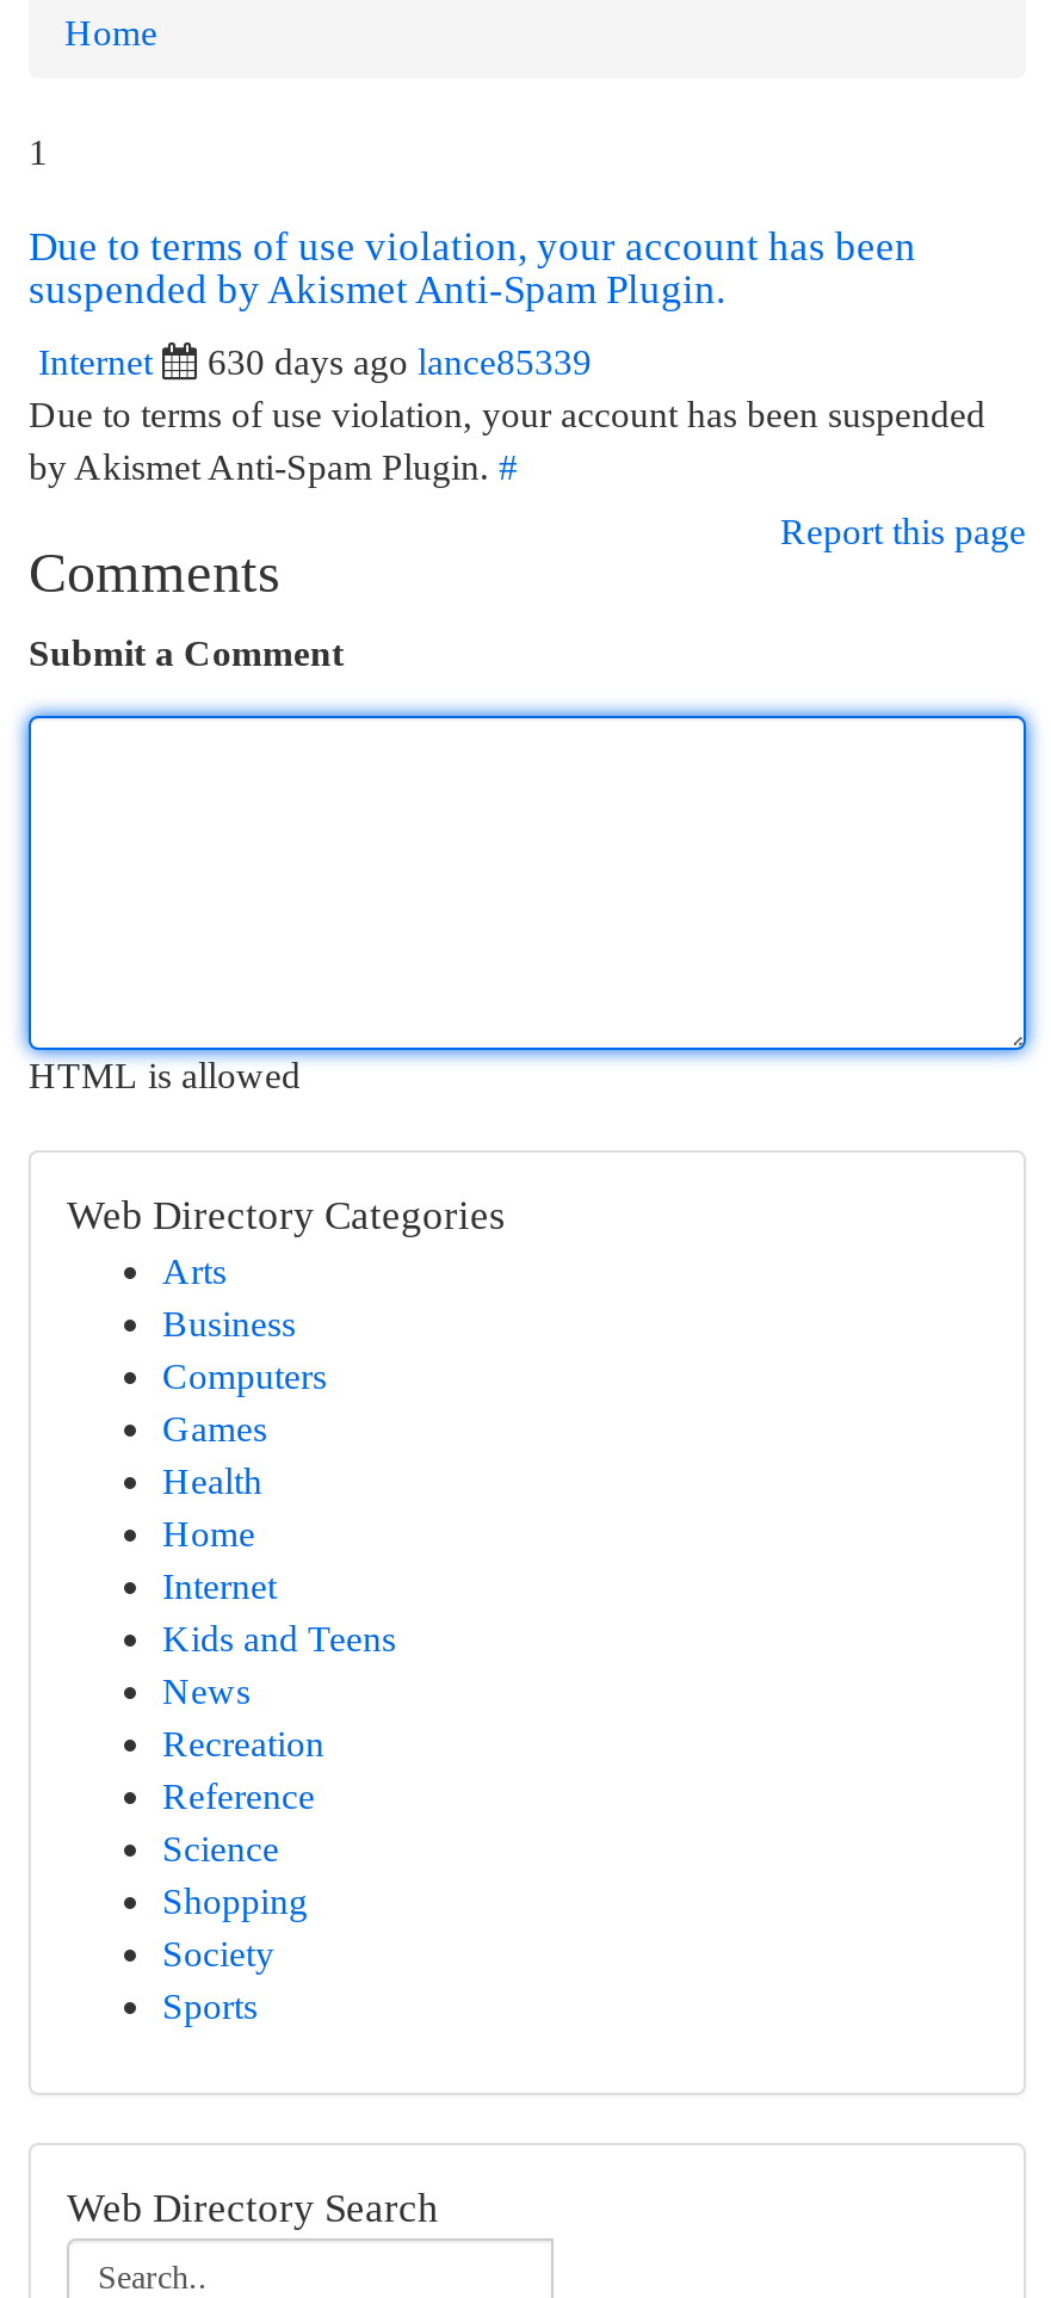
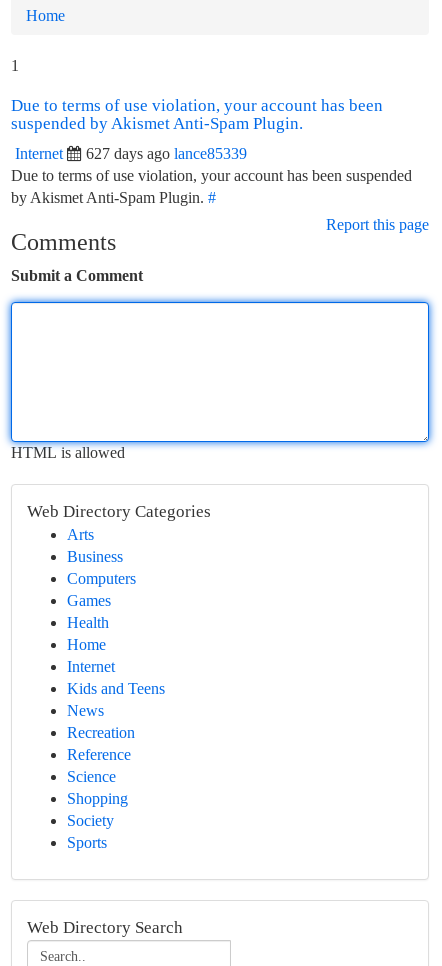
[208,341,592,382] 630 days ago lance85339 -> [86,145,247,162] 627 days ago lance85339

